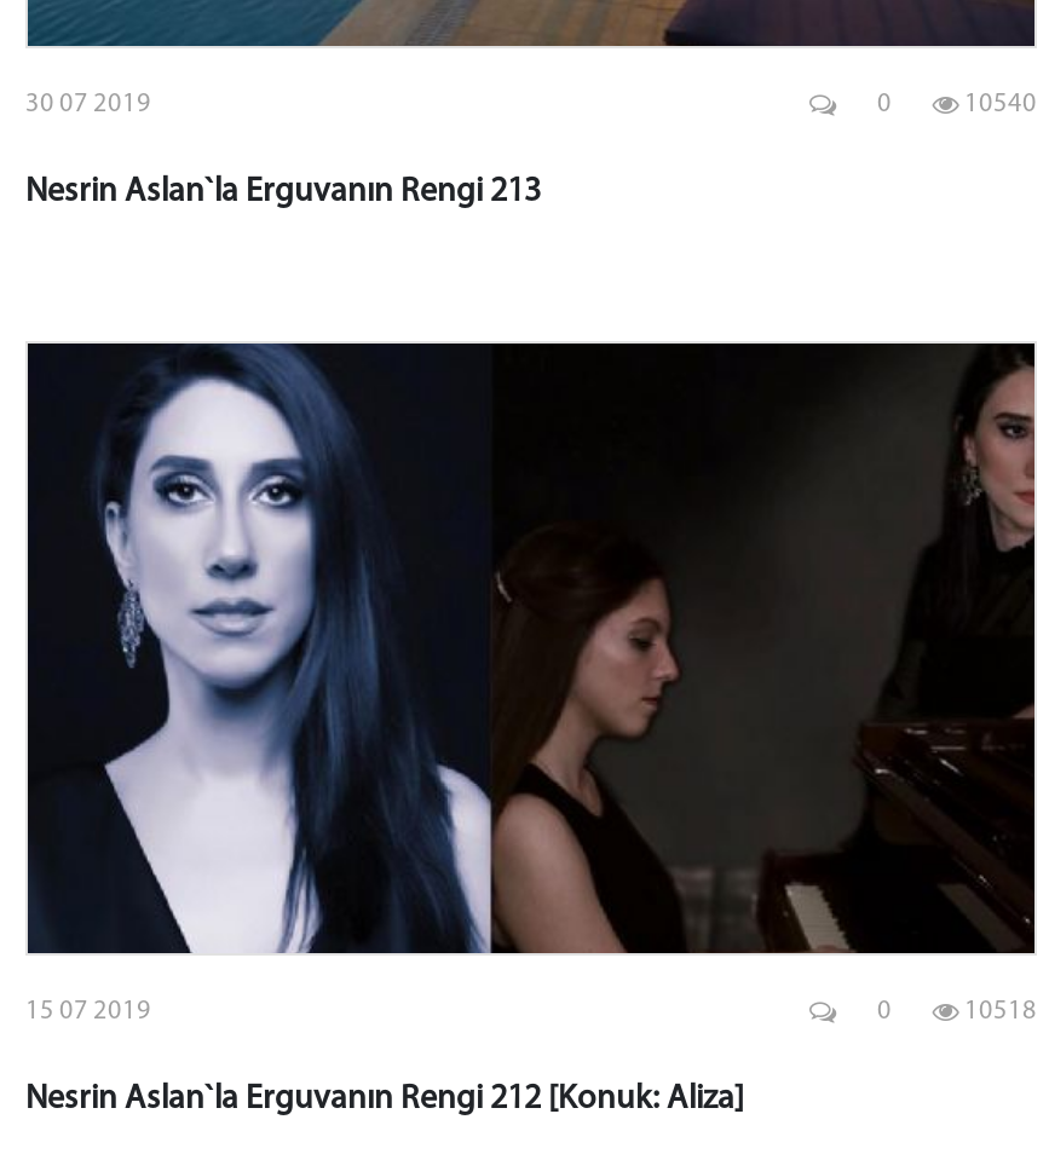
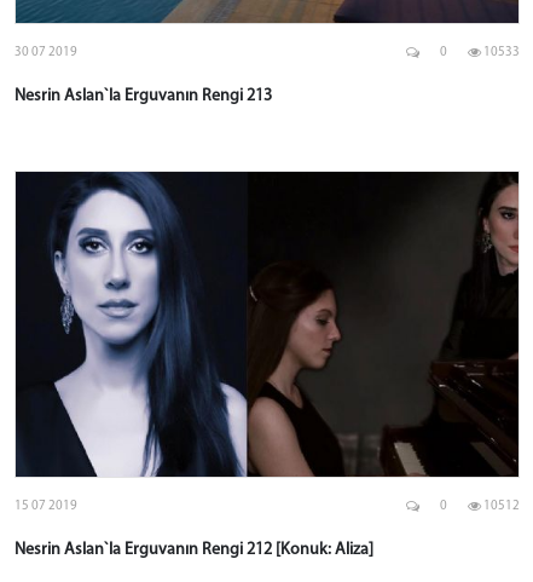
[964,92,1037,119] 10540 -> [483,46,520,59] 10533
[964,998,1037,1025] 10518 -> [483,499,520,513] 10512

